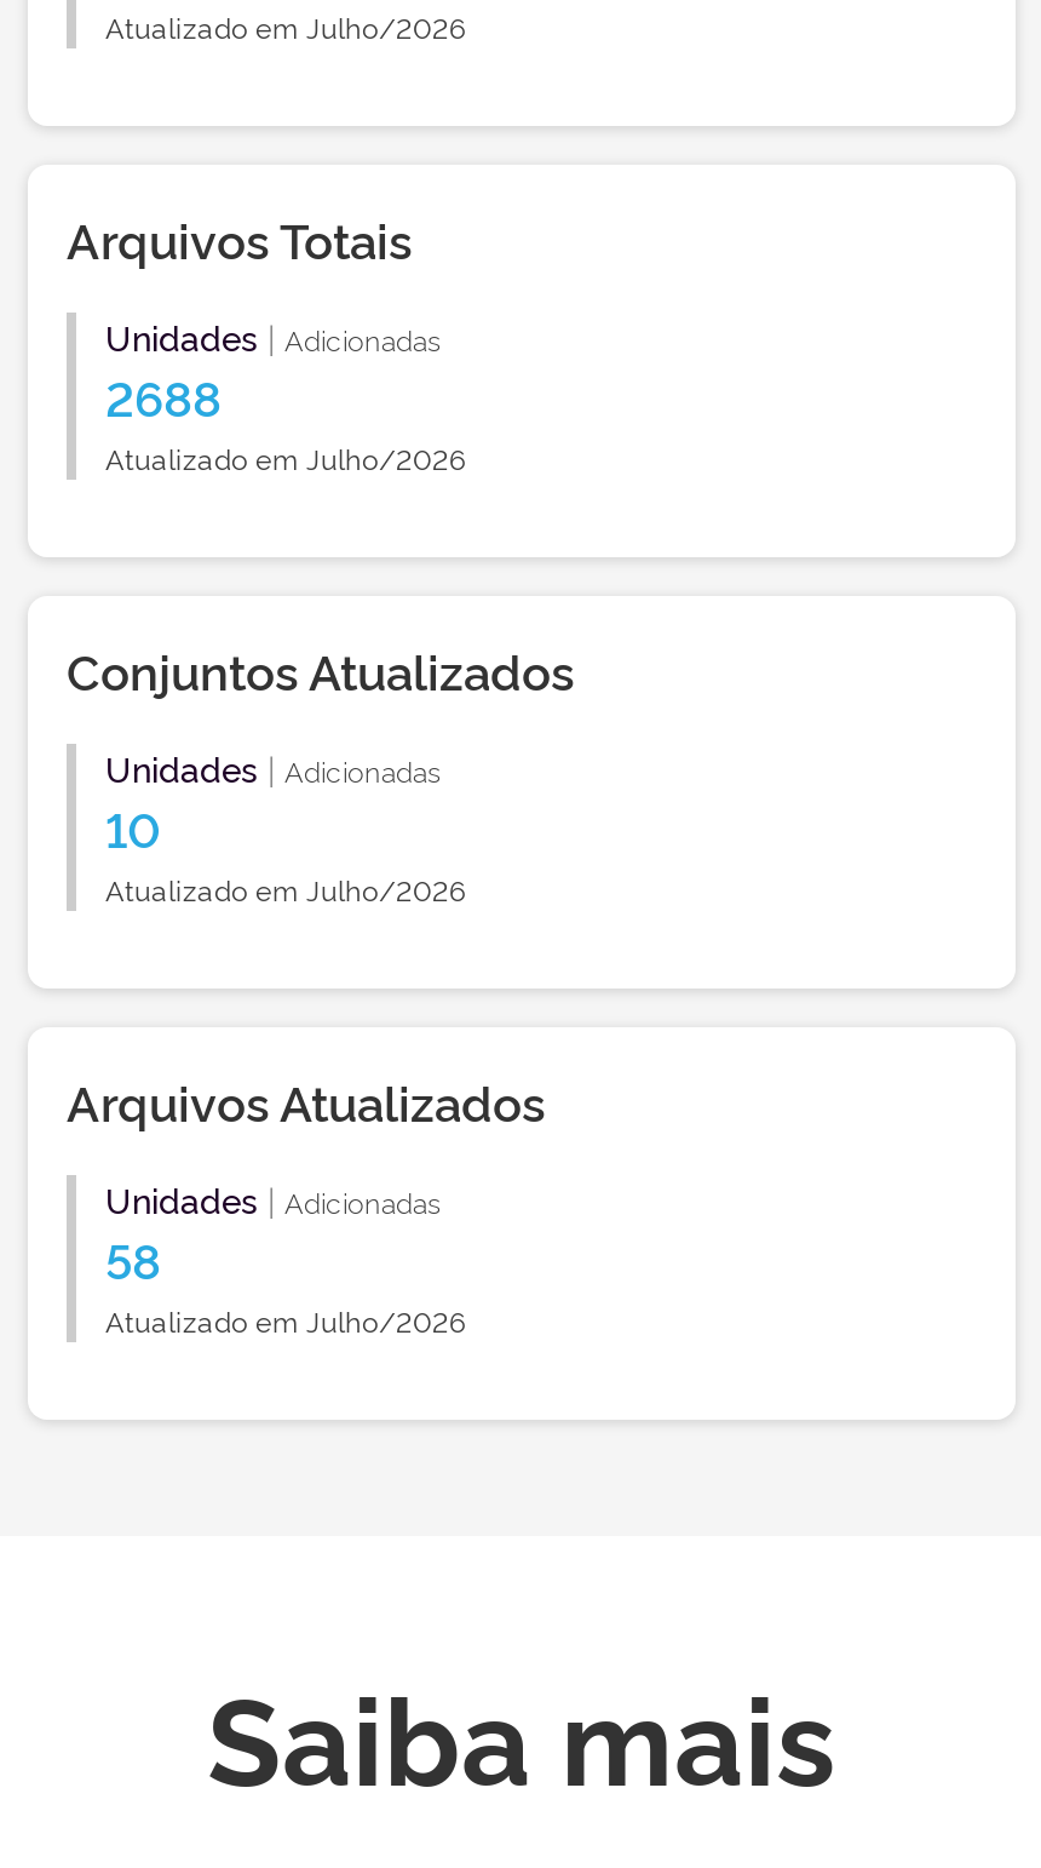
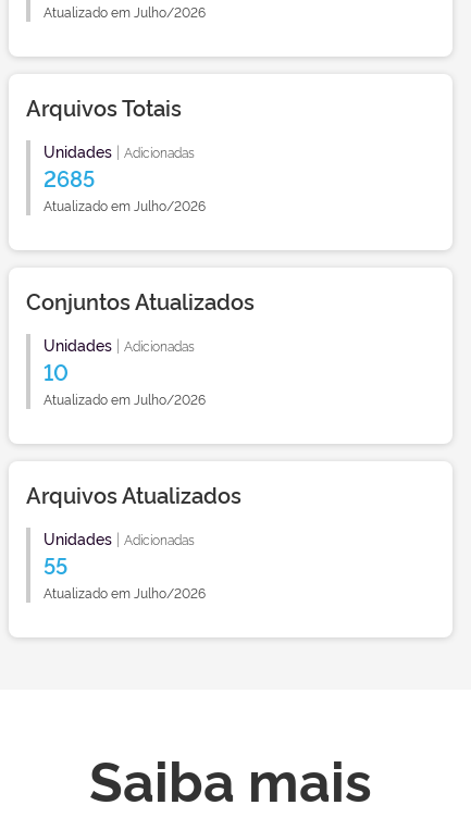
[105,360,222,428] 2688 -> [44,162,95,192] 2685
[105,1222,161,1290] 58 -> [44,549,67,579] 55

